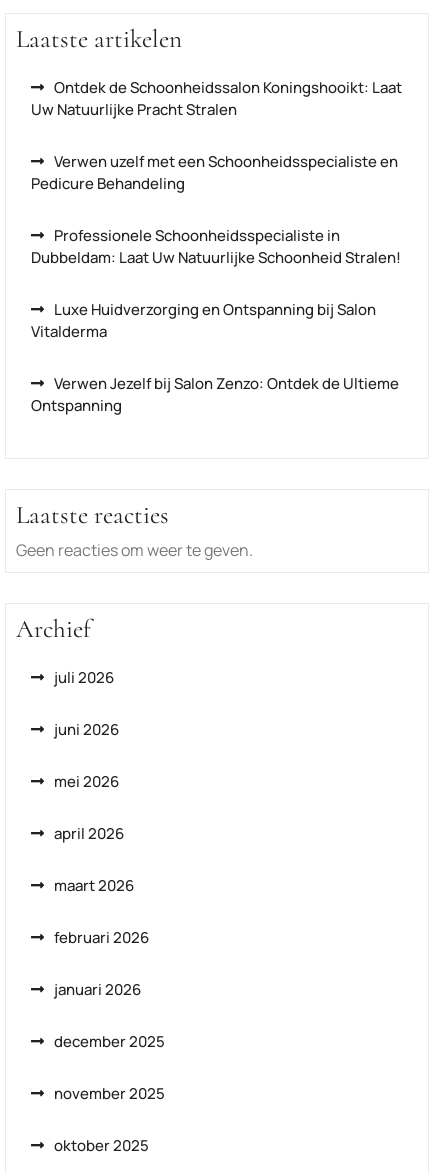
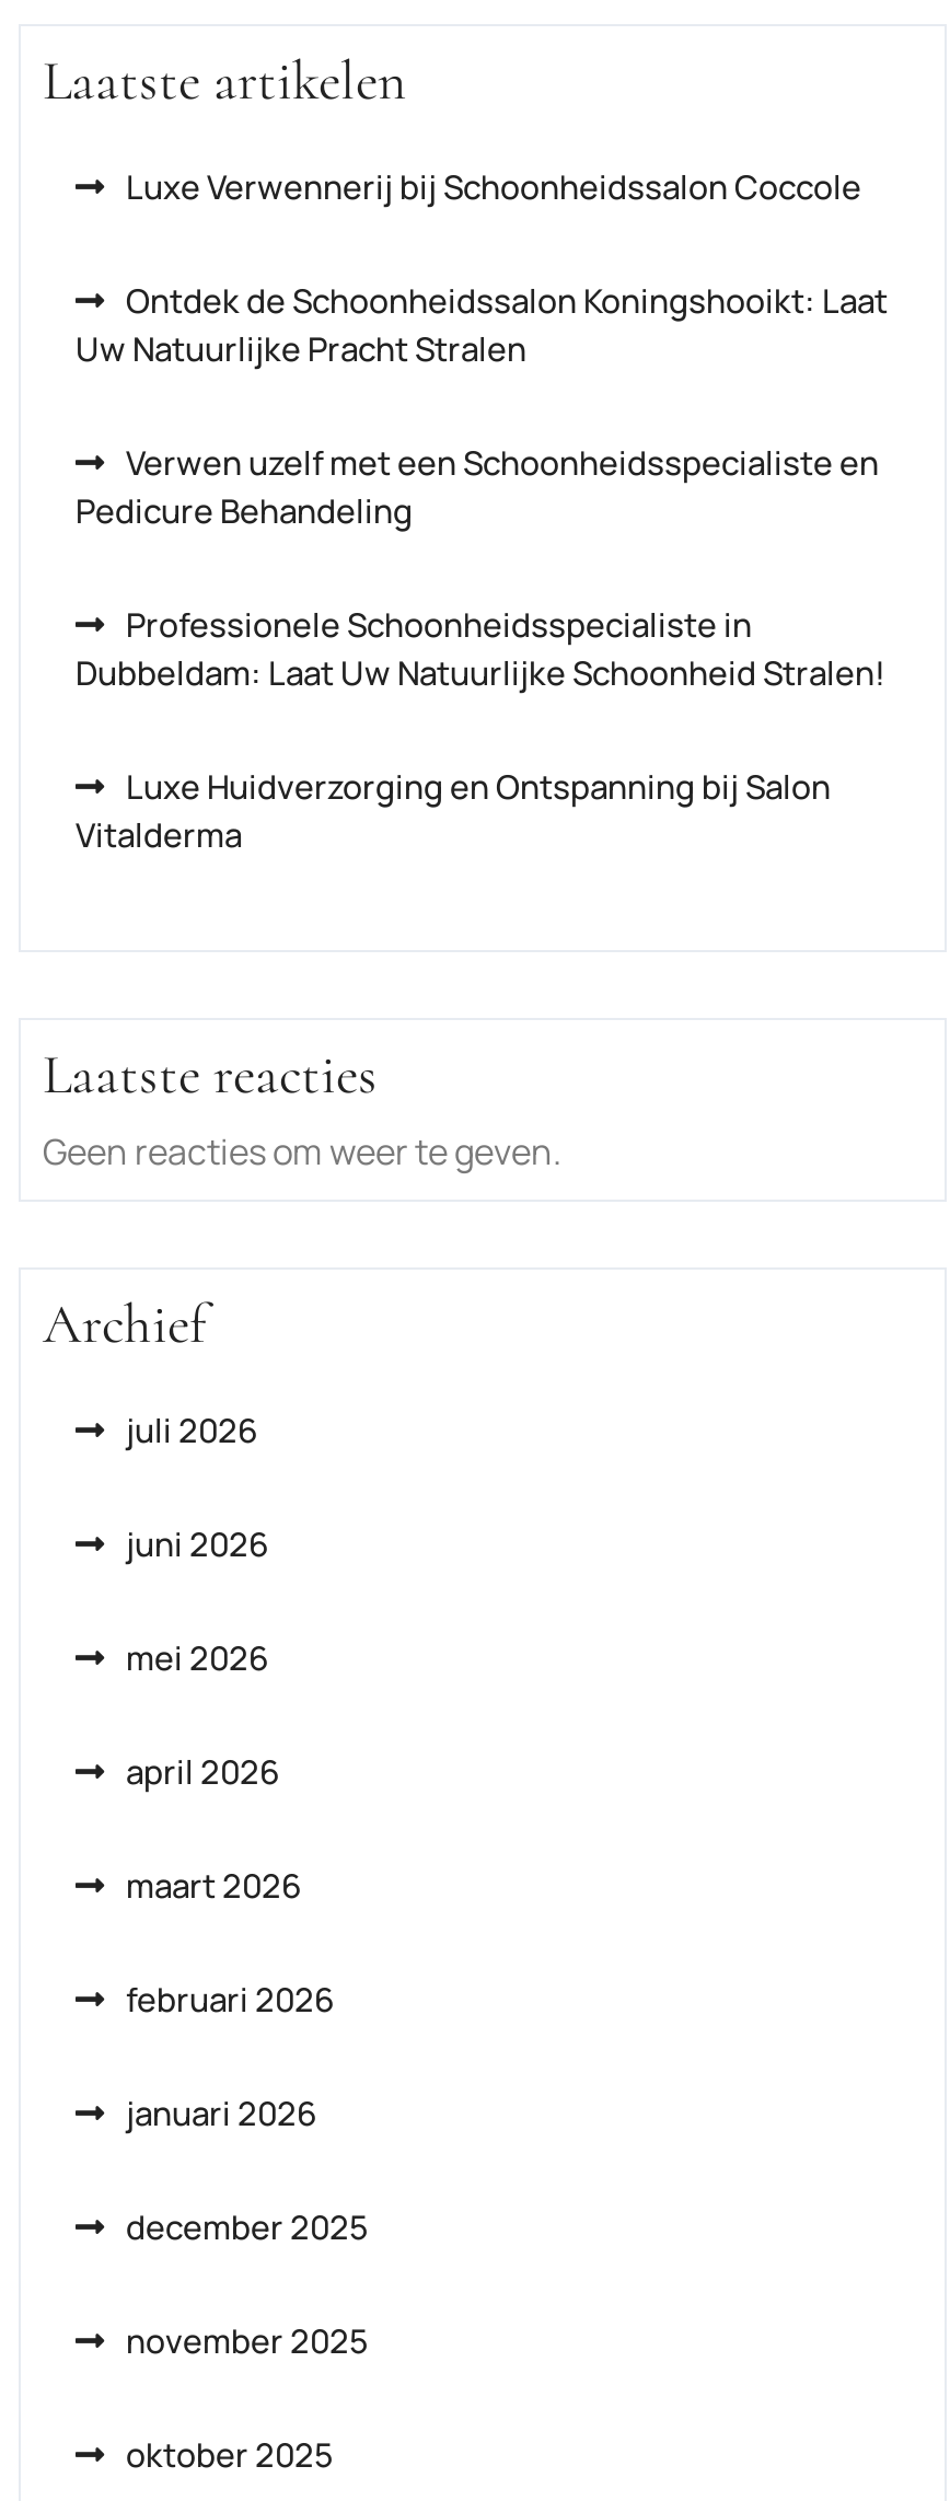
none -> [126,164,861,210] Luxe Verwennerij bij Schoonheidssalon Coccole
moved [31,77,402,342] -> [76,278,888,858]: Ontdek de Schoonheidssalon Koningshooikt: Laat | Uw Natuurlijke Pracht Stralen | Verwen uzelf met een Schoonheidsspecialiste en | Pedicure Behandeling | Professionele Schoonheidsspecialiste in | Dubbeldam: Laat Uw Natuurlijke Schoonheid Stralen! | Luxe Huidverzorging en Ontspanning bij Salon | Vitalderma
[31,373,399,416] Verwen Jezelf bij Salon Zenzo: Ontdek de Ultieme | Ontspanning -> none

